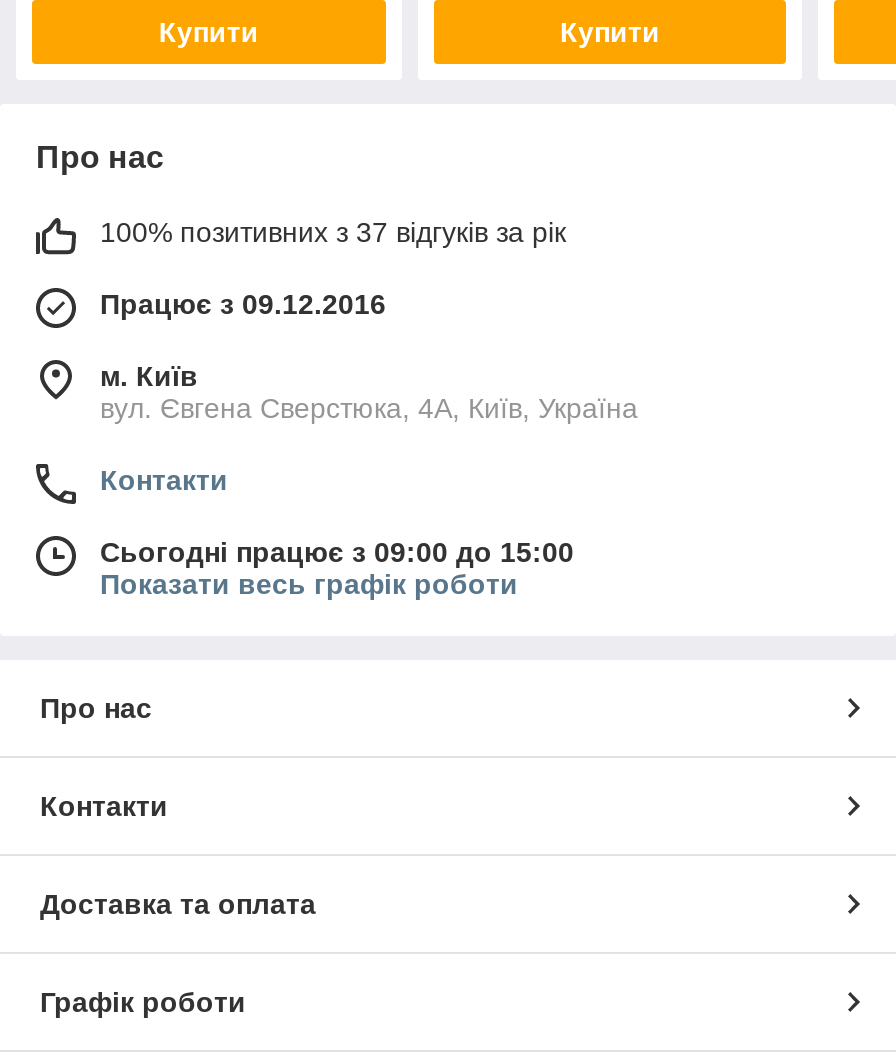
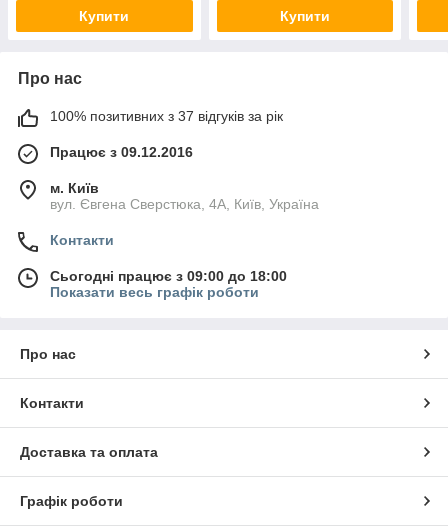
[100,537,574,569] Сьогодні працює з 09:00 до 15:00 -> [50,268,287,284] Сьогодні працює з 09:00 до 18:00

